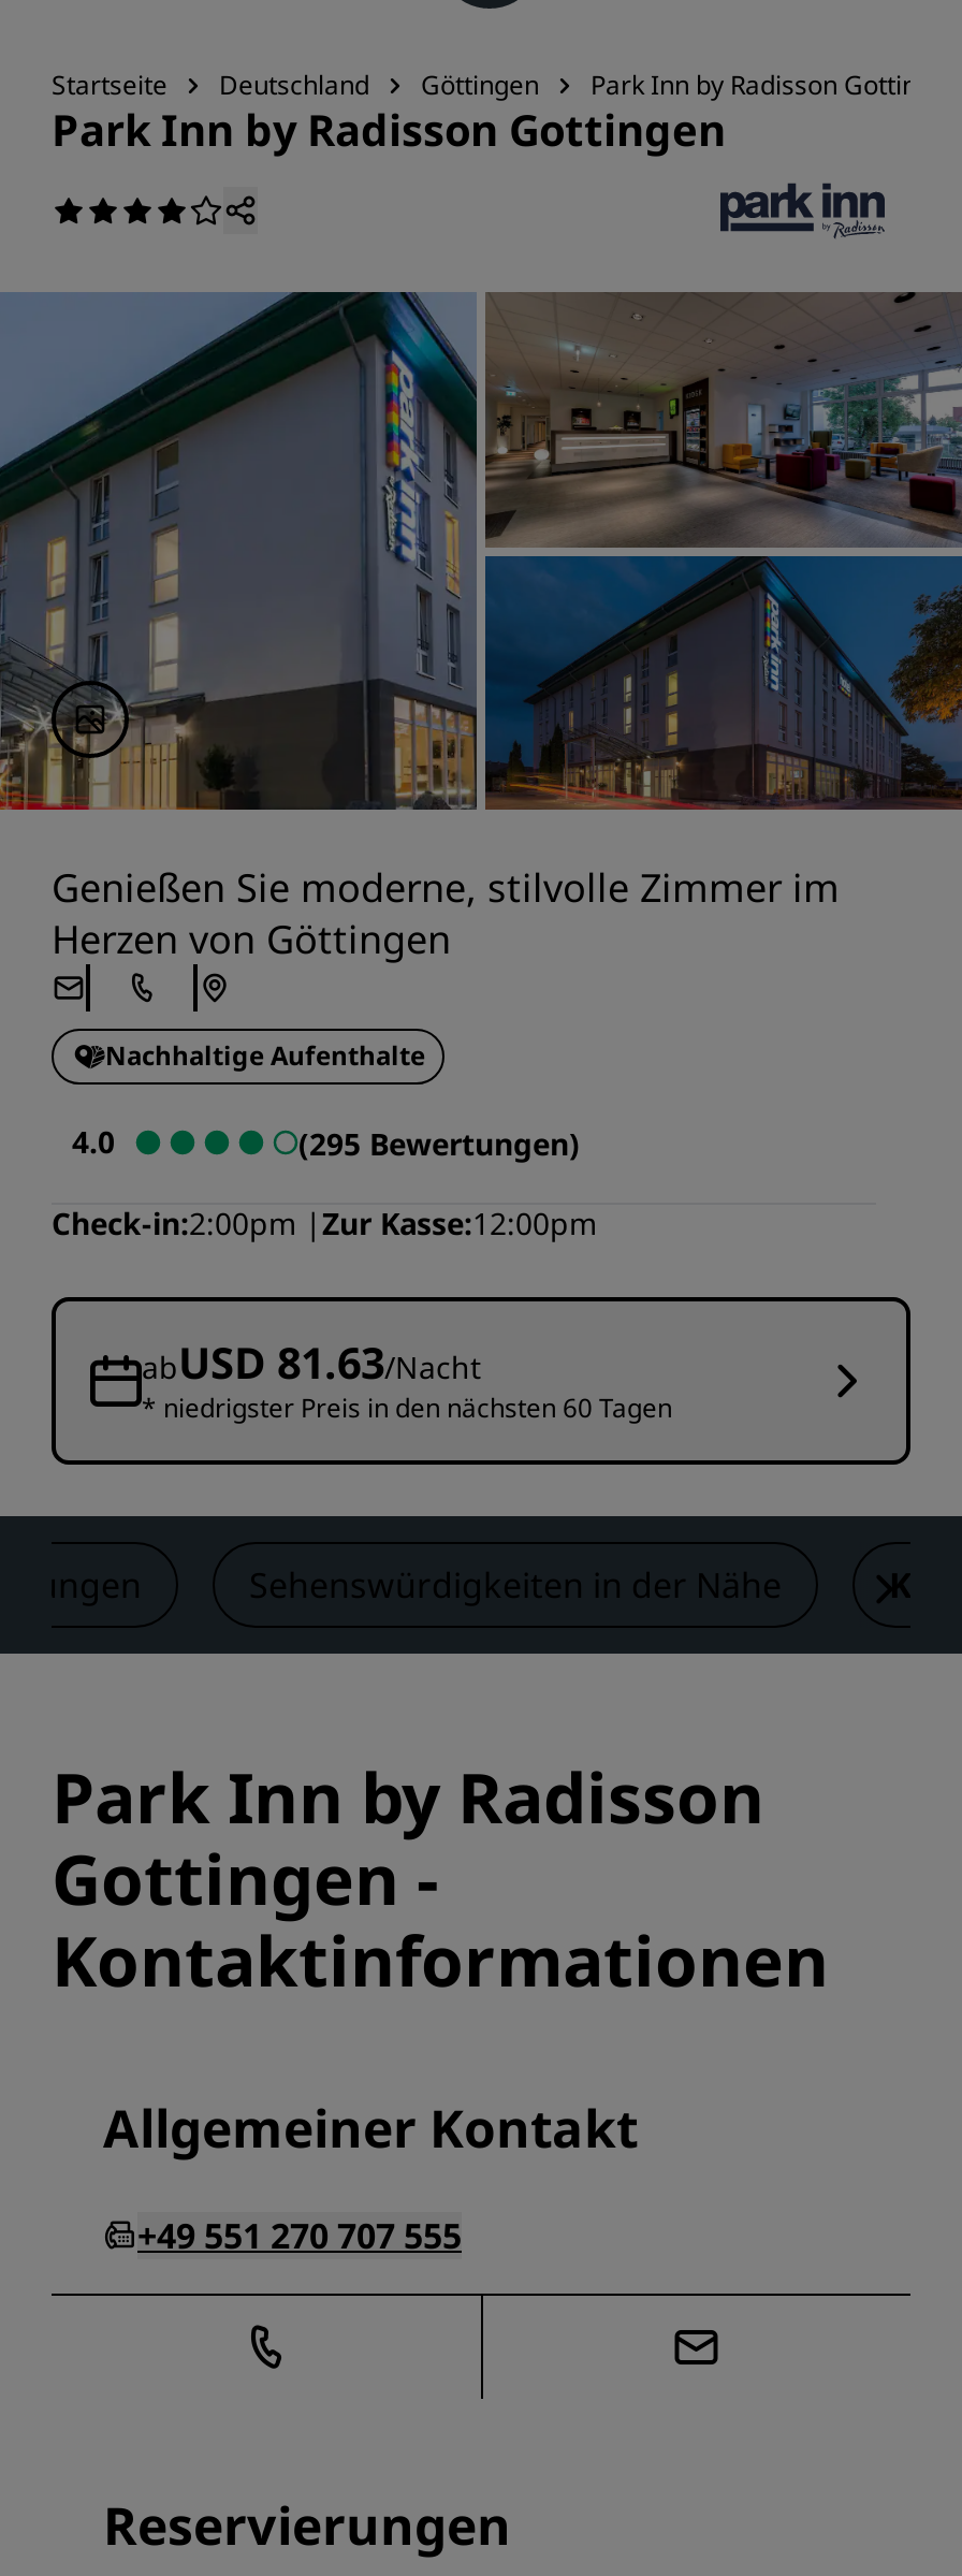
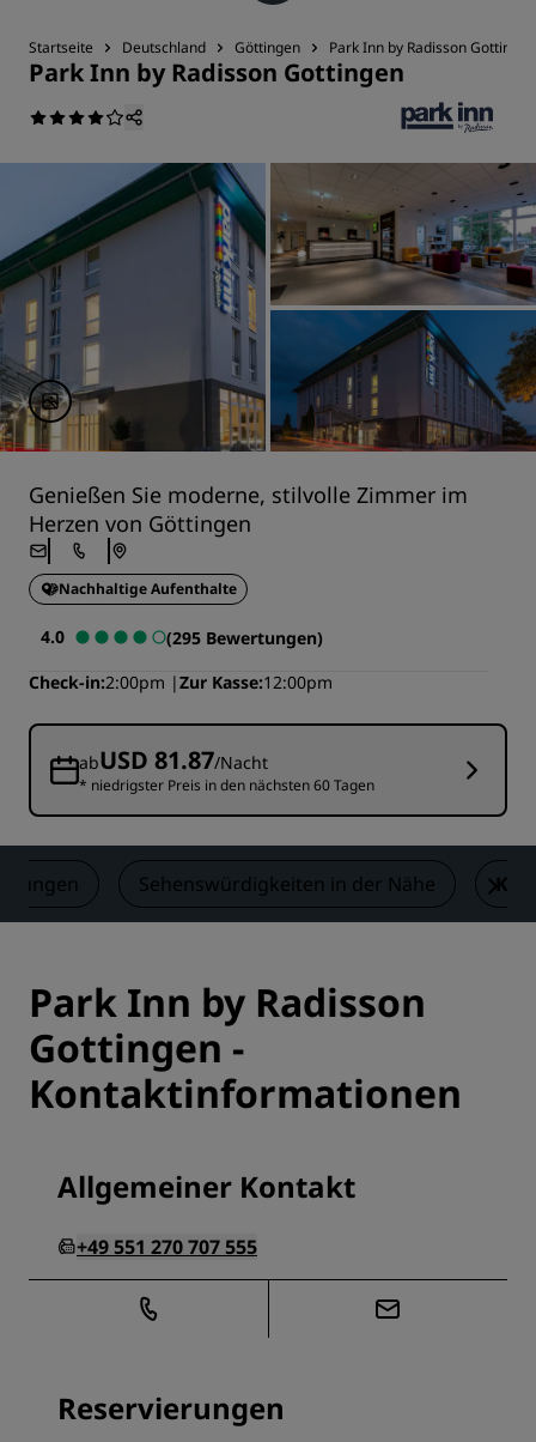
[142,1334,481,1392] abUSD 81.63/Nacht -> [79,744,268,776] abUSD 81.87/Nacht

